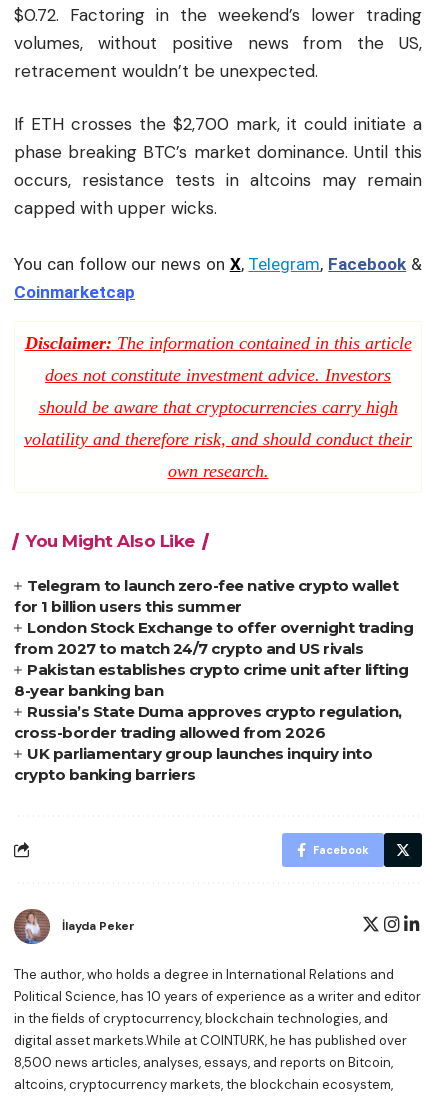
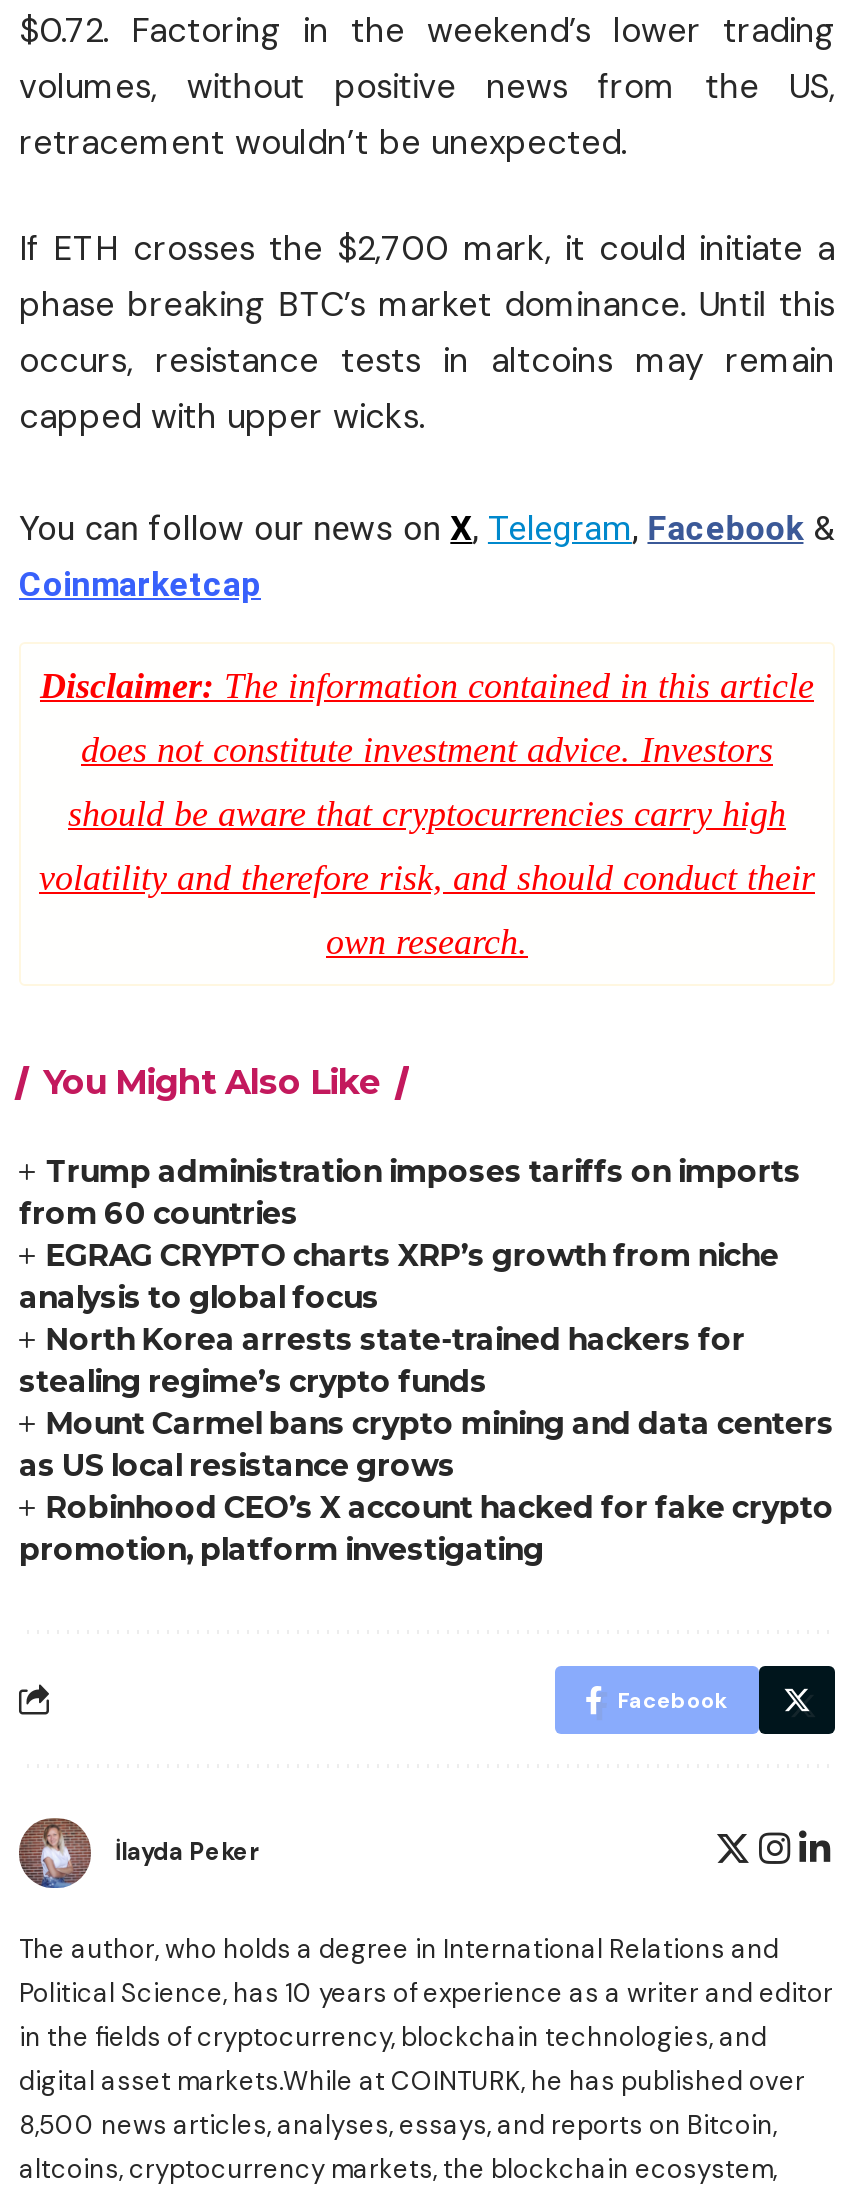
[14,575,413,783] Telegram to launch zero-fee native crypto wallet | for 1 billion users this summer | London Stock Exchange to offer overnight trading | from 2027 to match 24/7 crypto and US rivals | Pakistan establishes crypto crime unit after lifting | 8-year banking ban | Russia’s State Duma approves crypto regulation, | cross-border trading allowed from 2026 | UK parliamentary group launches inquiry into | crypto banking barriers -> [19,1151,834,1567] Trump administration imposes tariffs on imports | from 60 countries | EGRAG CRYPTO charts XRP’s growth from niche | analysis to global focus | North Korea arrests state-trained hackers for | stealing regime’s crypto funds | Mount Carmel bans crypto mining and data centers | as US local resistance grows | Robinhood CEO’s X account hacked for fake crypto | promotion, platform investigating

